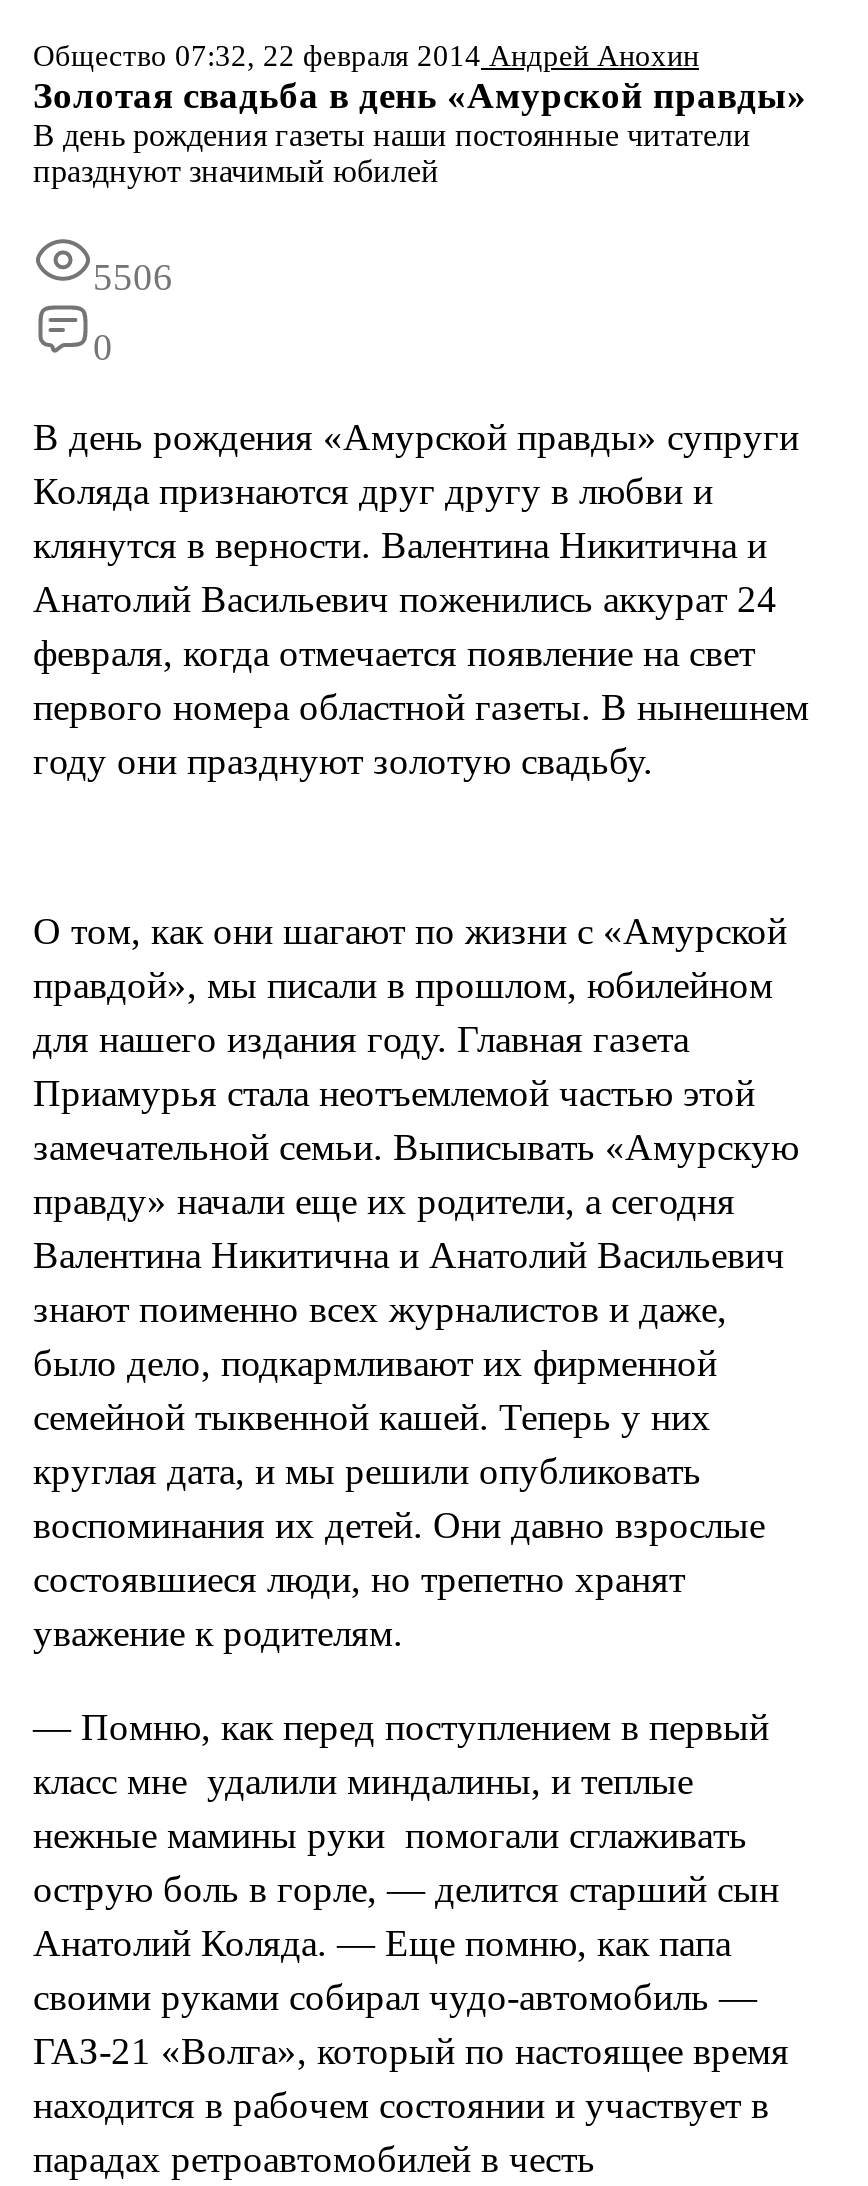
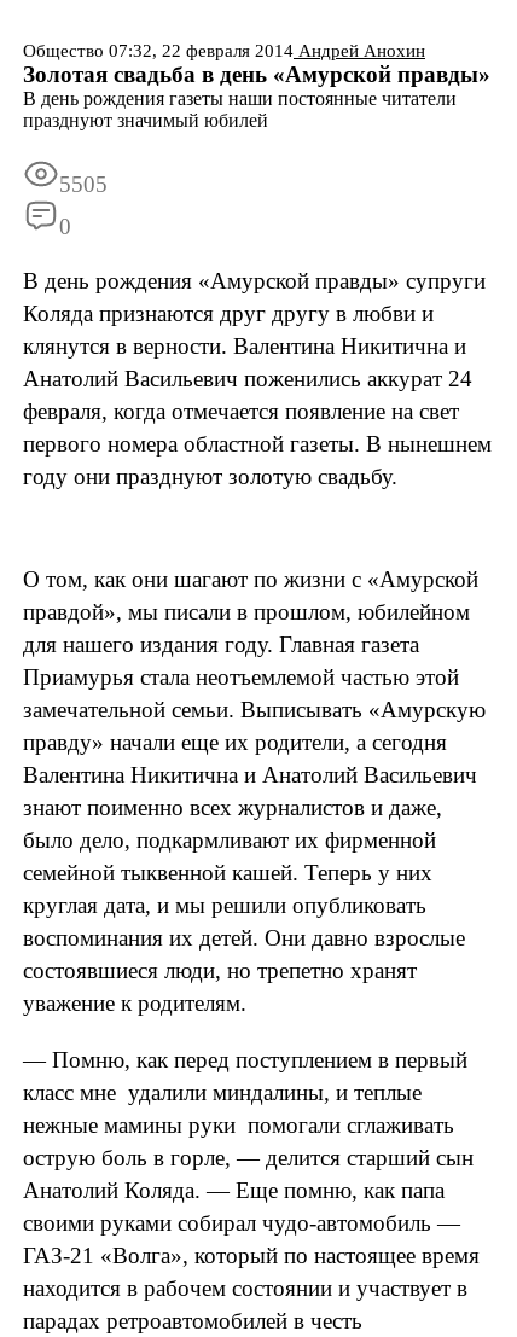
[93,257,173,299] 5506 -> [59,172,108,197] 5505

